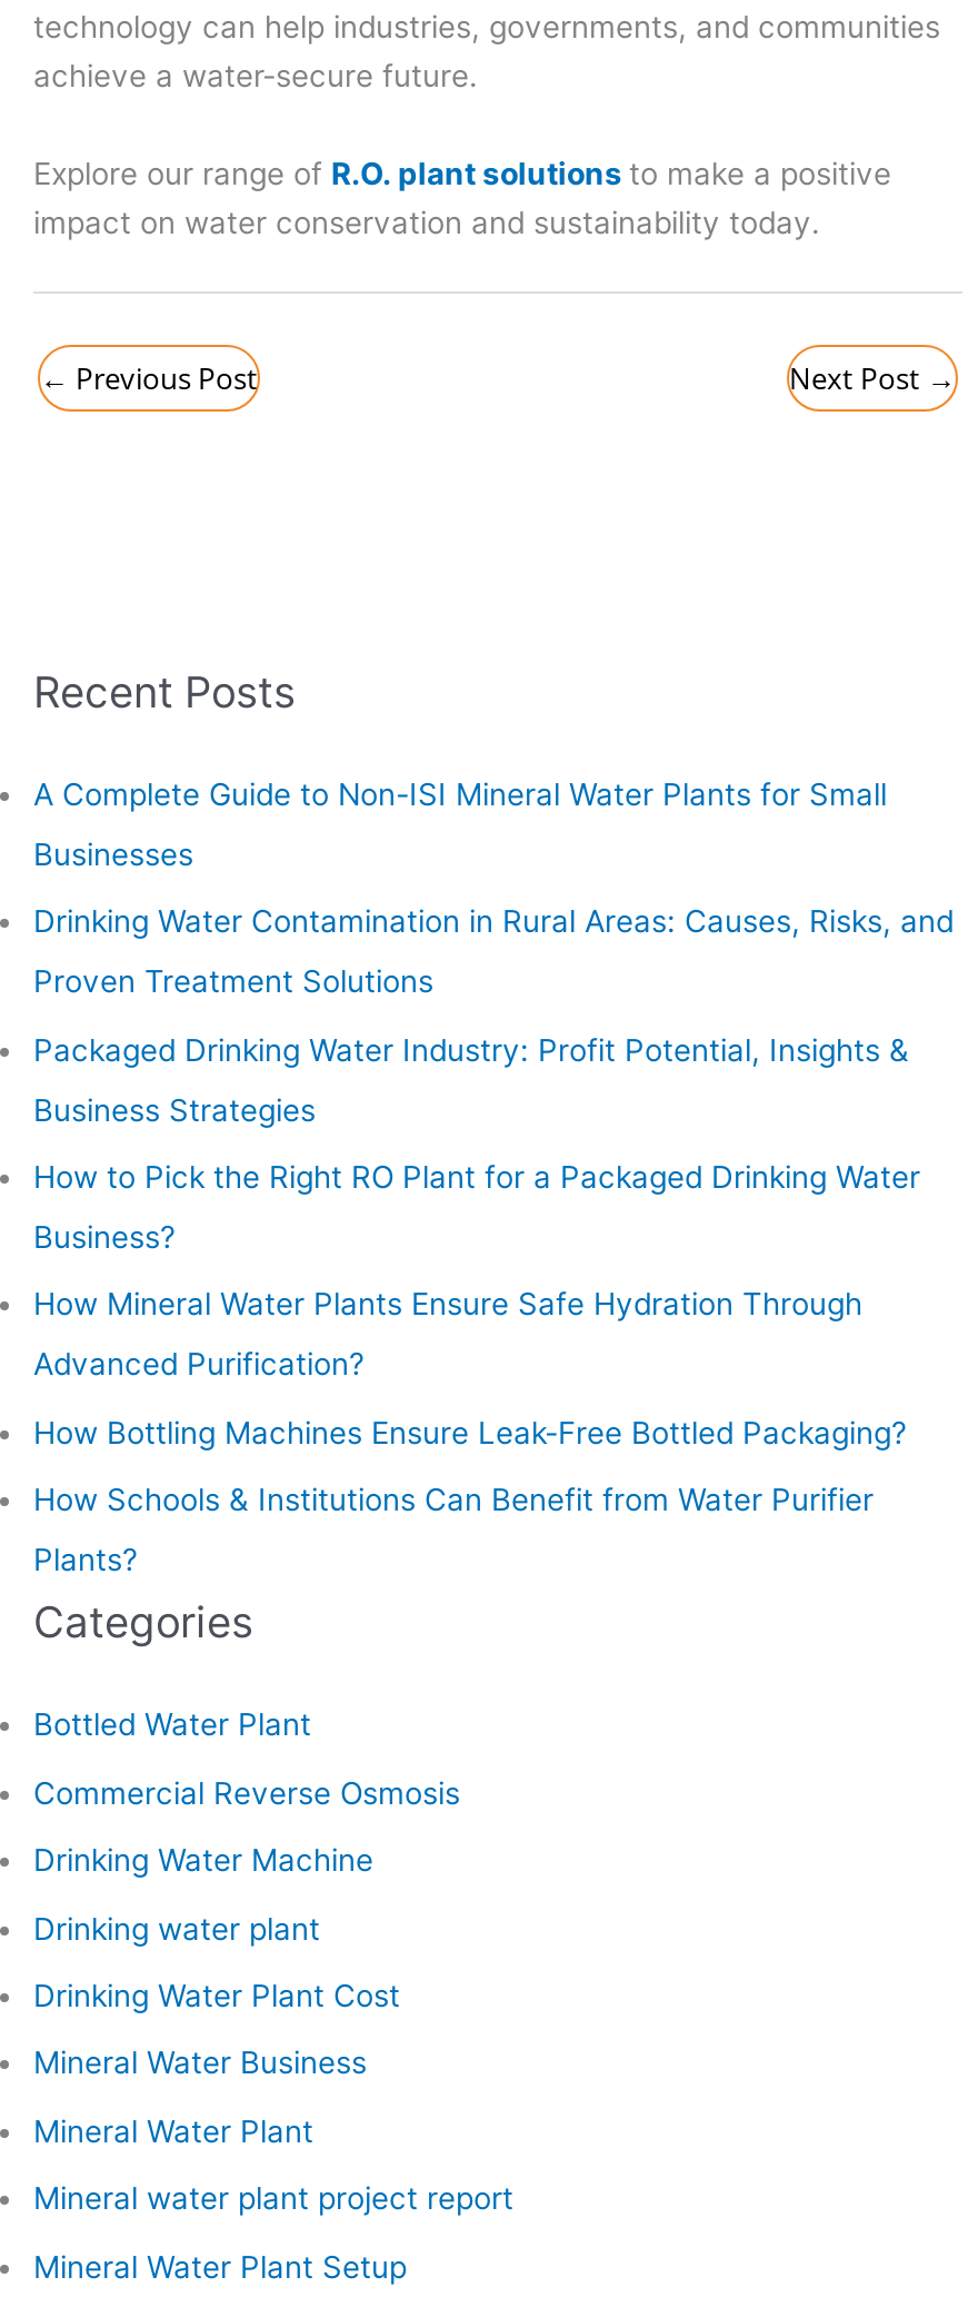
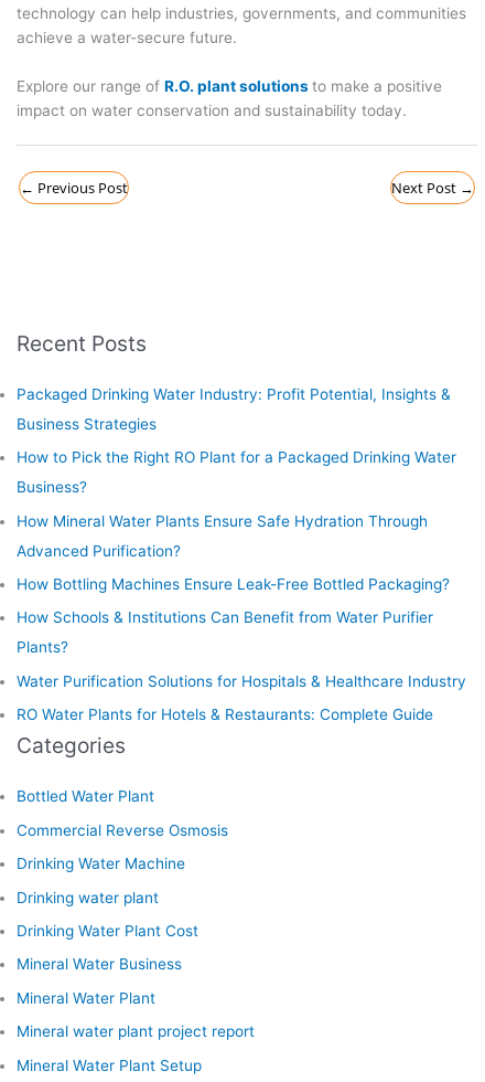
[33,776,954,999] A Complete Guide to Non-ISI Mineral Water Plants for Small | Businesses | Drinking Water Contamination in Rural Areas: Causes, Risks, and | Proven Treatment Solutions -> none
moved [33,1031,920,1578] -> [17,385,456,656]: Packaged Drinking Water Industry: Profit Potential, Insights & | Business Strategies | How to Pick the Right RO Plant for a Packaged Drinking Water | ... | How Schools & Institutions Can Benefit from Water Purifier | Plants?
none -> [17,672,466,723] Water Purification Solutions for Hospitals & Healthcare Industry | RO Water Plants for Hotels & Restaurants: Complete Guide

